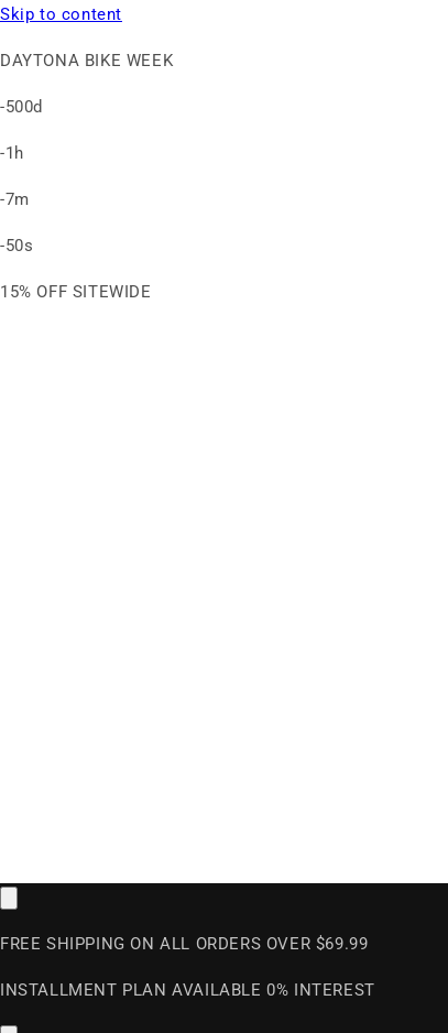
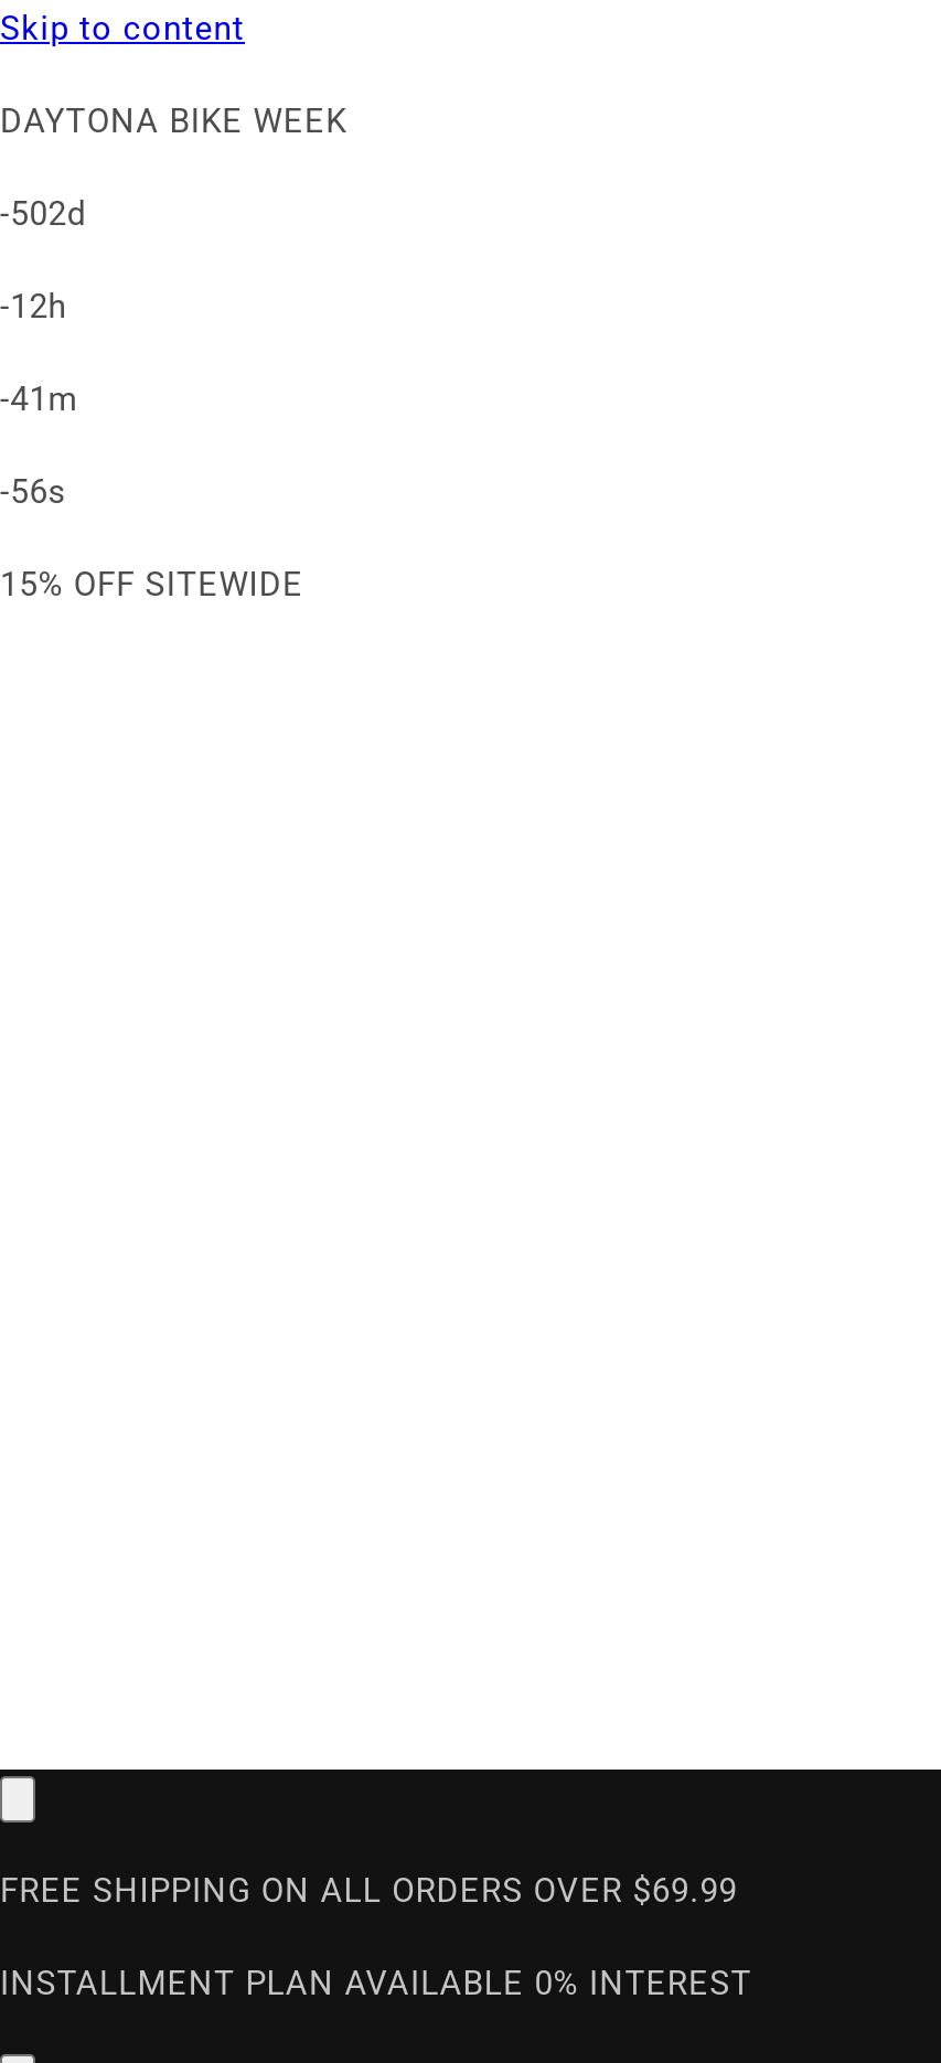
[0,97,43,117] -500d -> [0,194,86,234] -502d
[0,143,24,163] -1h -> [0,287,67,327] -12h
[0,189,29,209] -7m -> [0,380,78,419] -41m
[0,236,33,255] -50s -> [0,472,67,512] -56s

